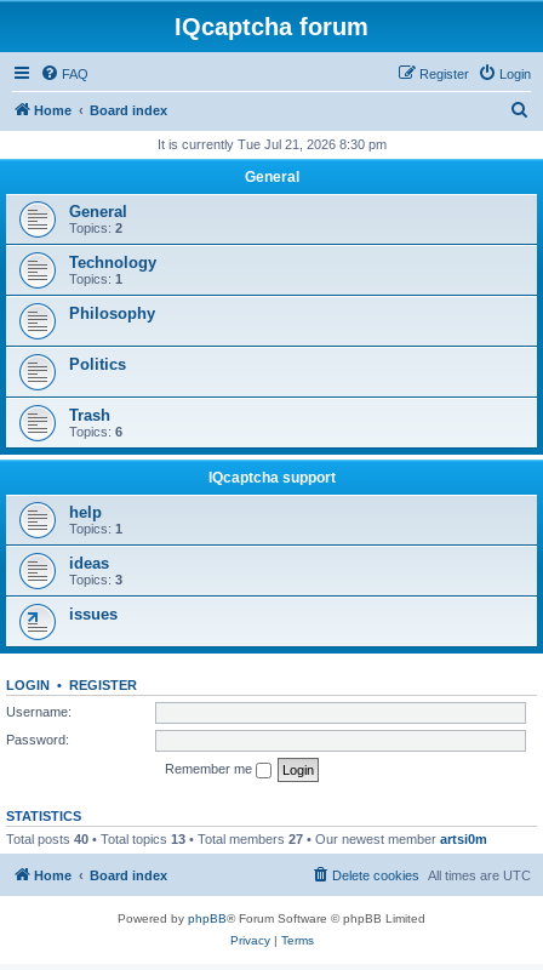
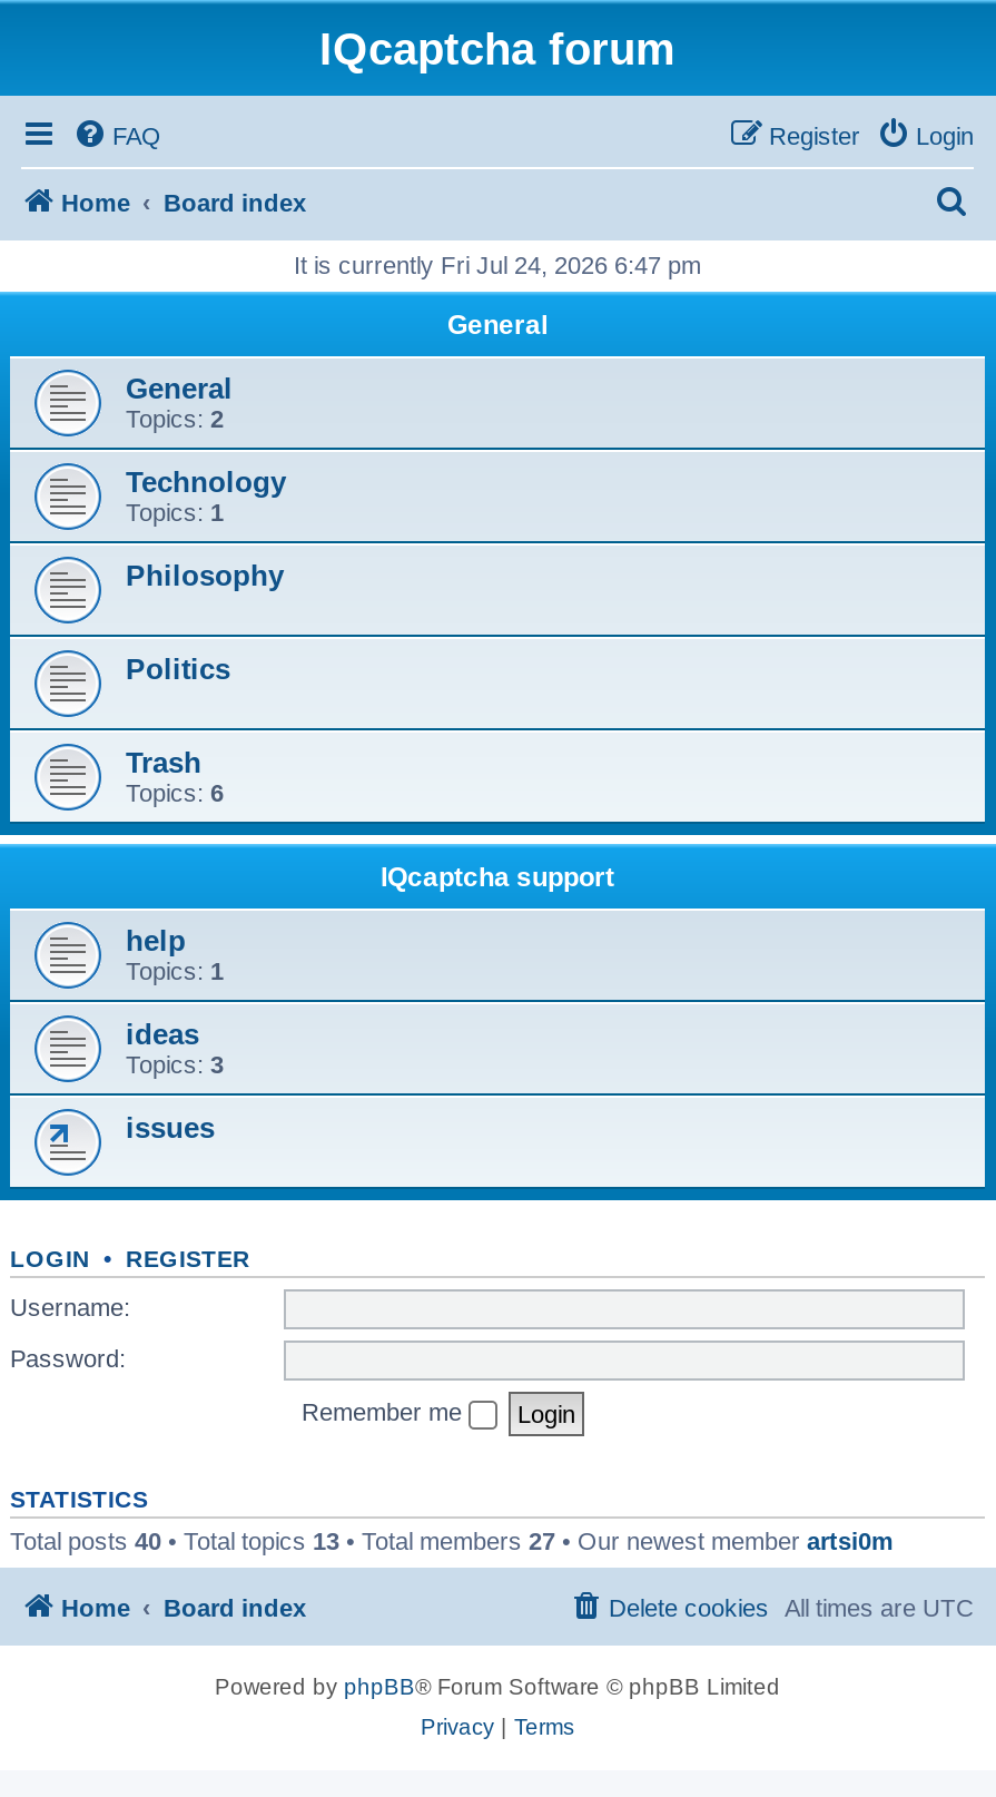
[157,137,386,152] It is currently Tue Jul 21, 2026 8:30 pm -> [294,252,701,278] It is currently Fri Jul 24, 2026 6:47 pm

